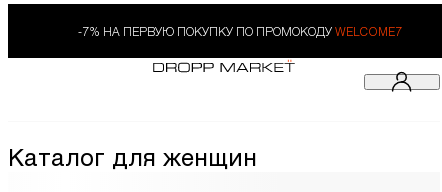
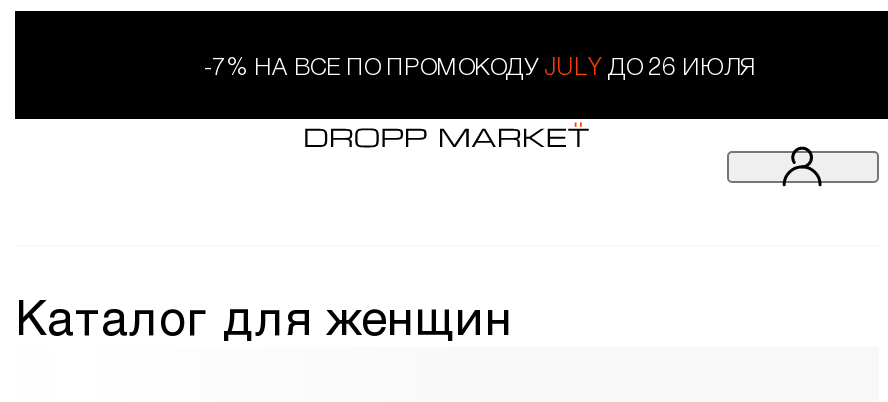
[78,24,402,38] -7% НА ПЕРВУЮ ПОКУПКУ ПО ПРОМОКОДУ WELCOME7 -> [204,51,754,79] -7% НА ВСЕ ПО ПРОМОКОДУ JULY ДО 26 ИЮЛЯ

